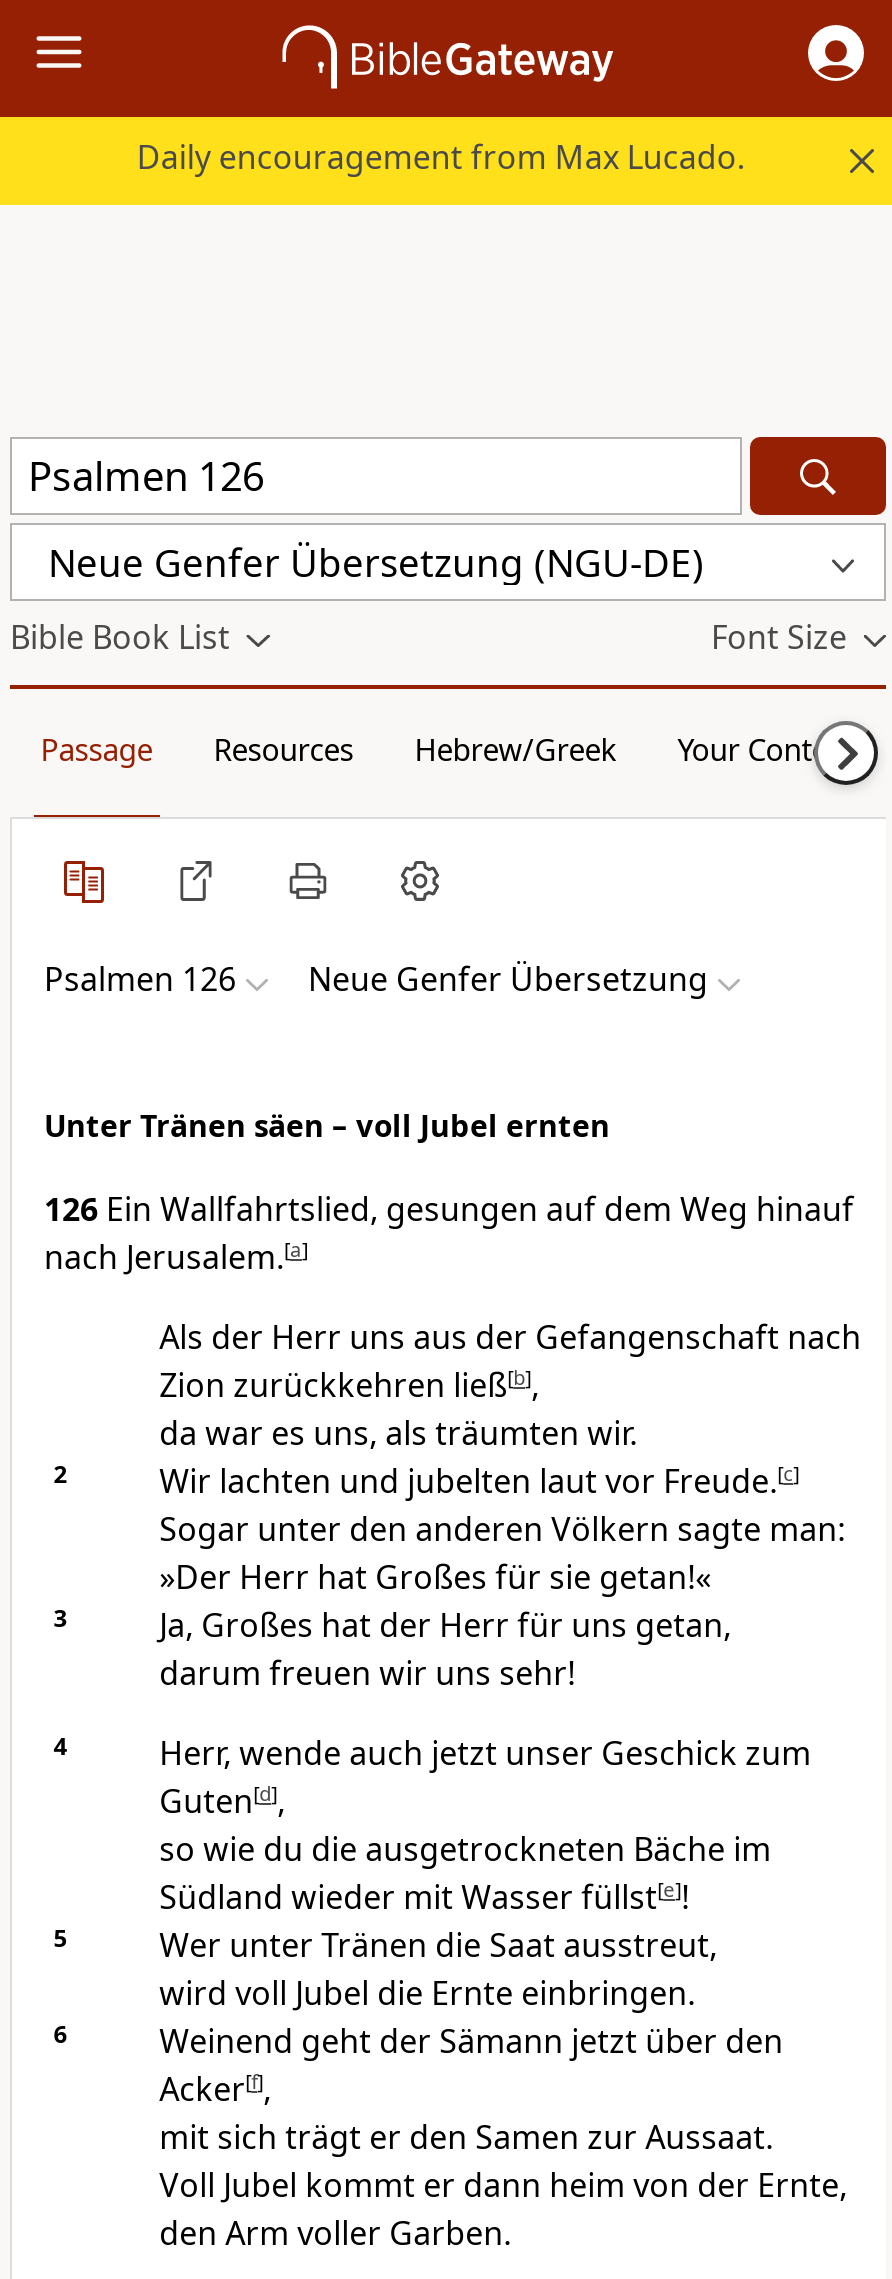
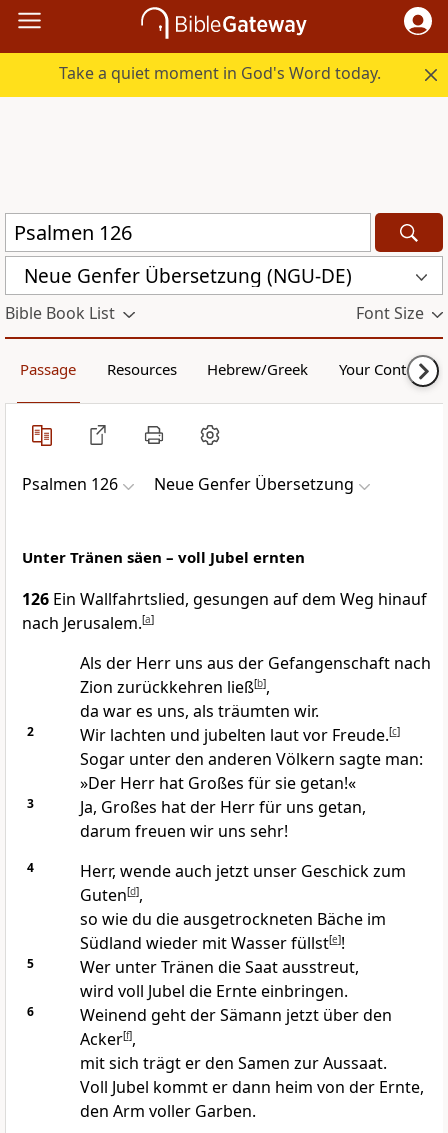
[137,135,745,179] Daily encouragement from Max Lucado. -> [59,62,381,84] Take a quiet moment in God's Word today.

